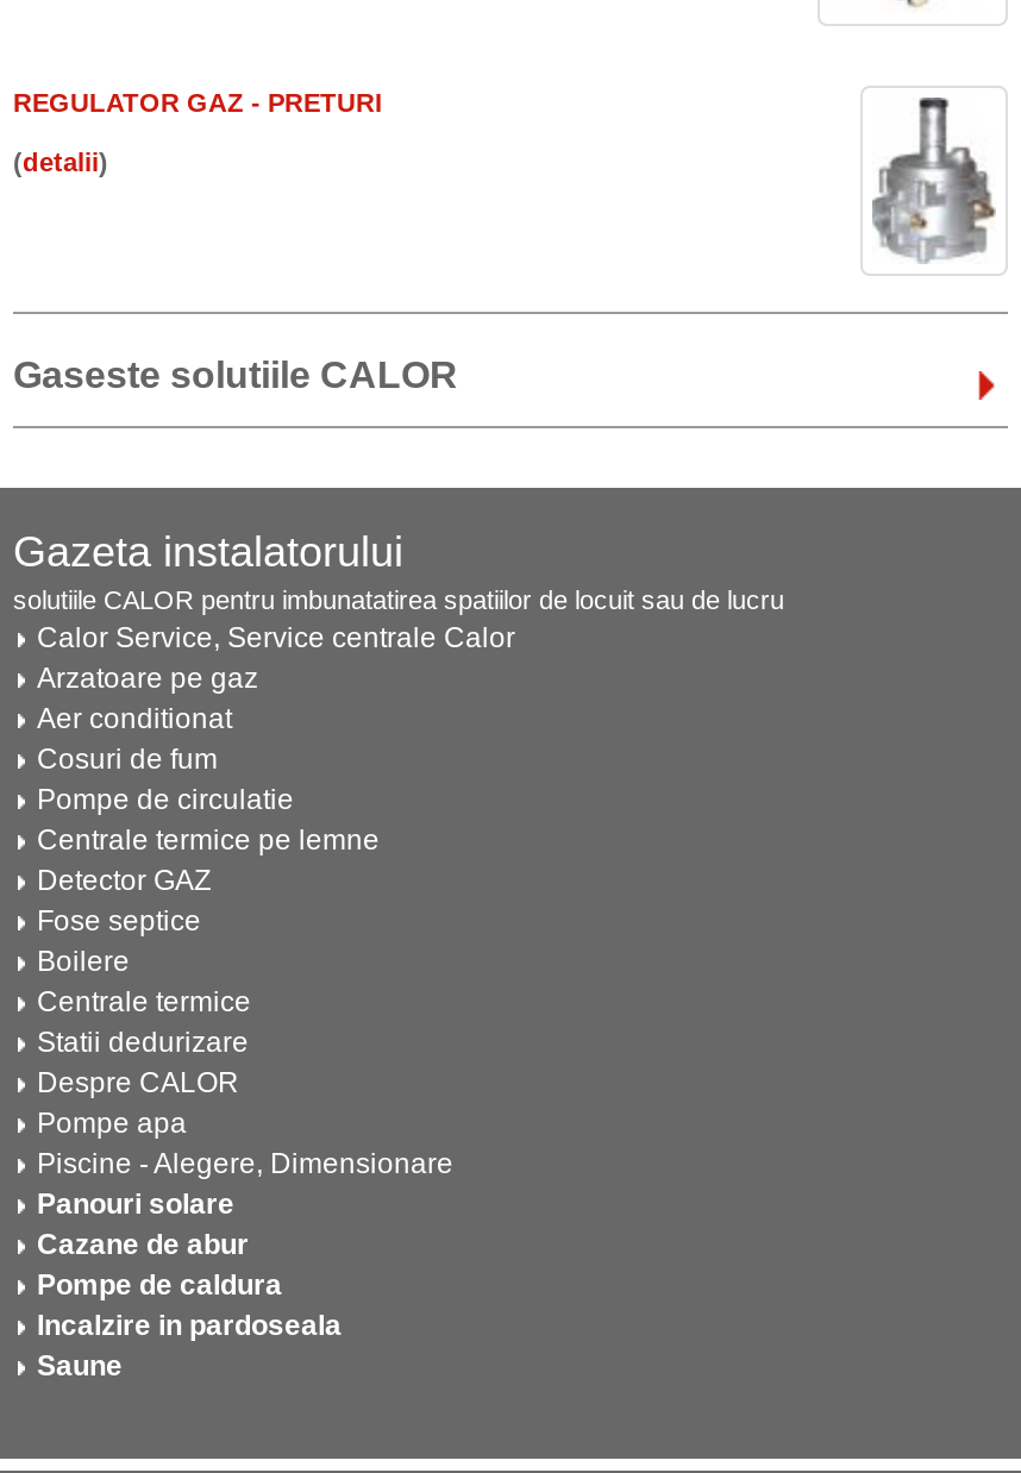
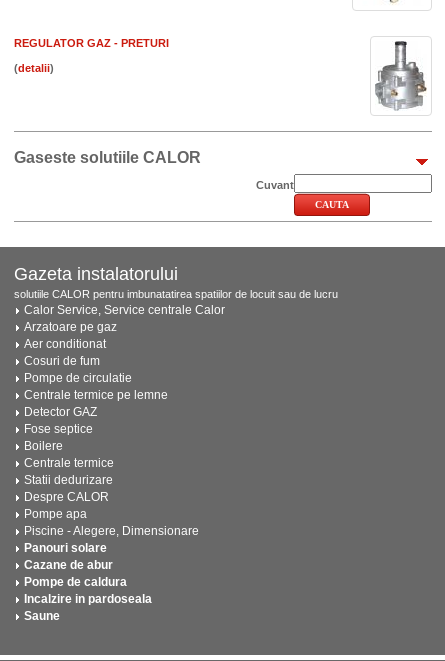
none -> [256,175,433,217] [image] | Cuvant

